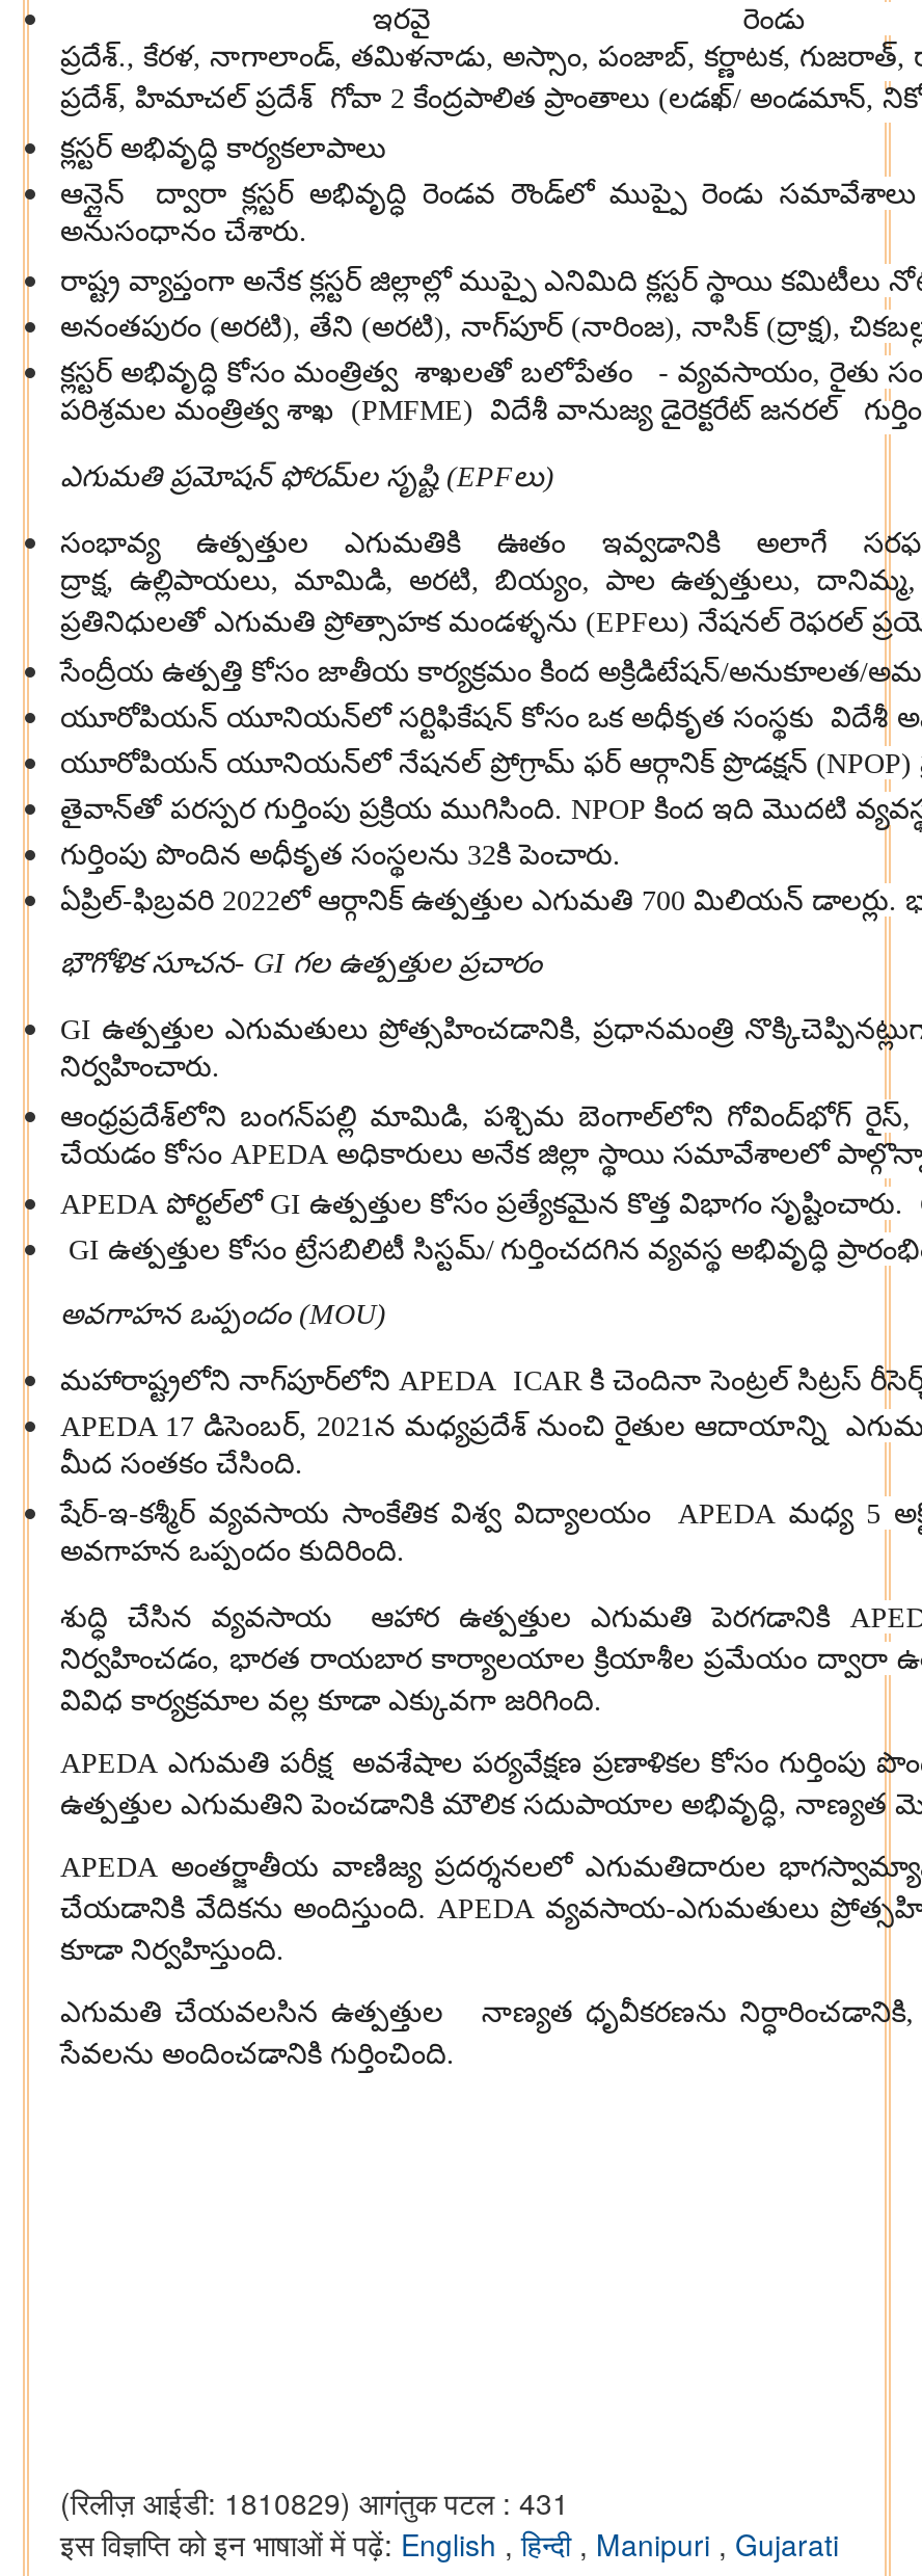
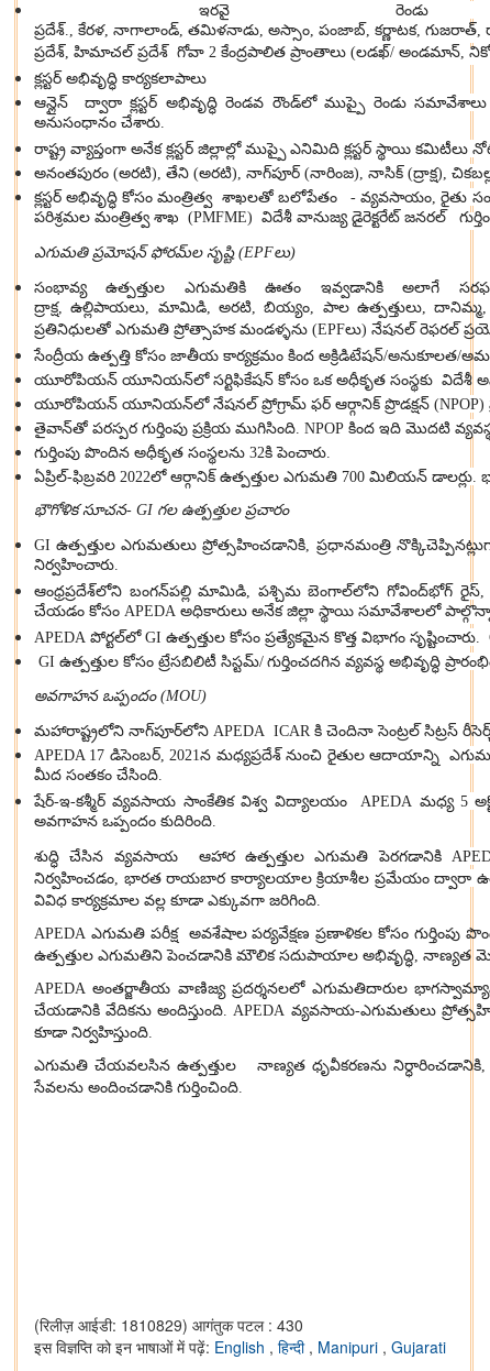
[60,2482,569,2524] (रिलीज़ आईडी: 1810829) आगंतुक पटल : 431 -> [34,1314,303,1336] (रिलीज़ आईडी: 1810829) आगंतुक पटल : 430

